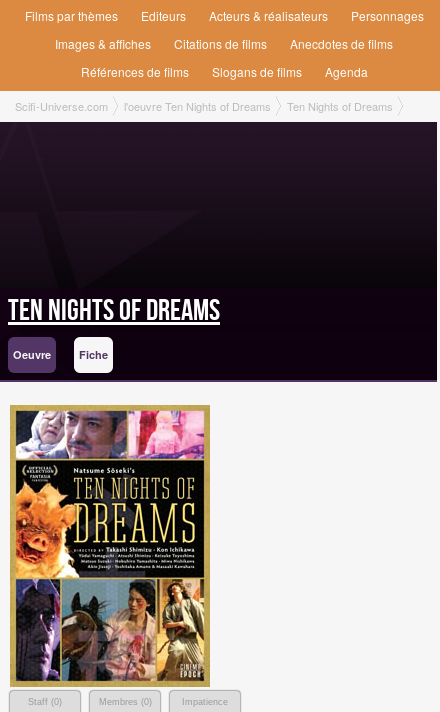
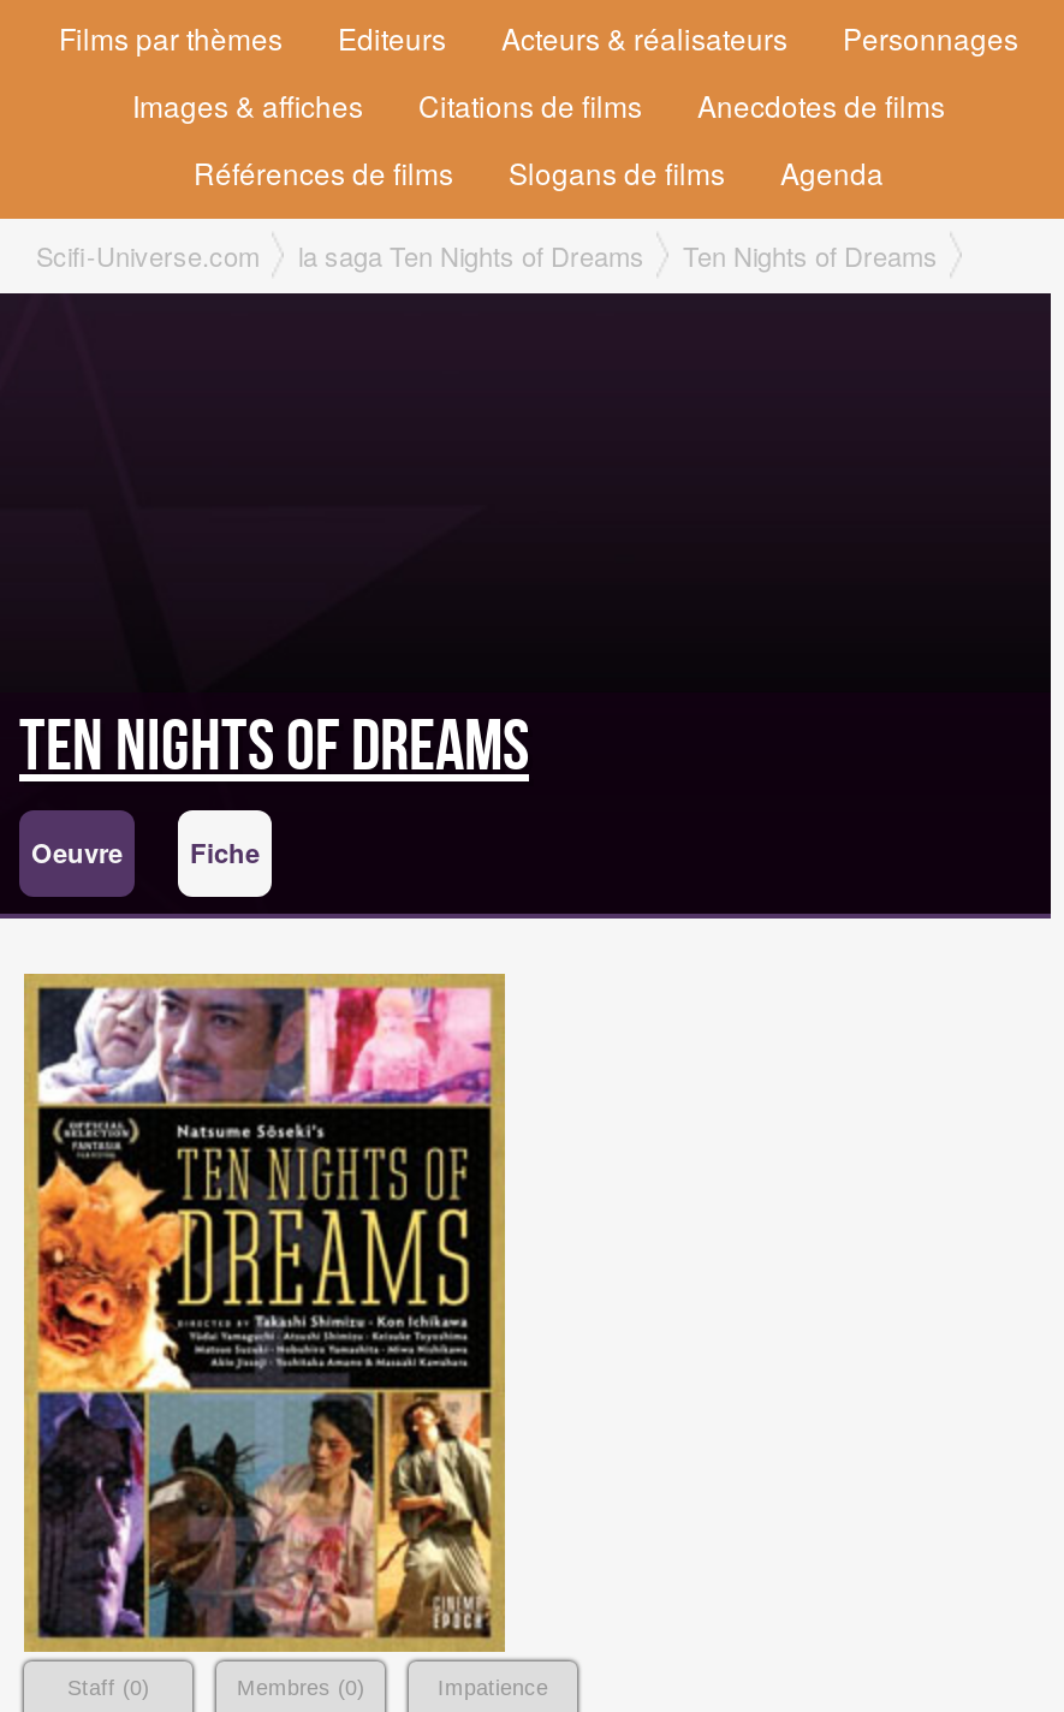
[124,98,271,114] l'oeuvre Ten Nights of Dreams -> [298,236,644,274] la saga Ten Nights of Dreams

